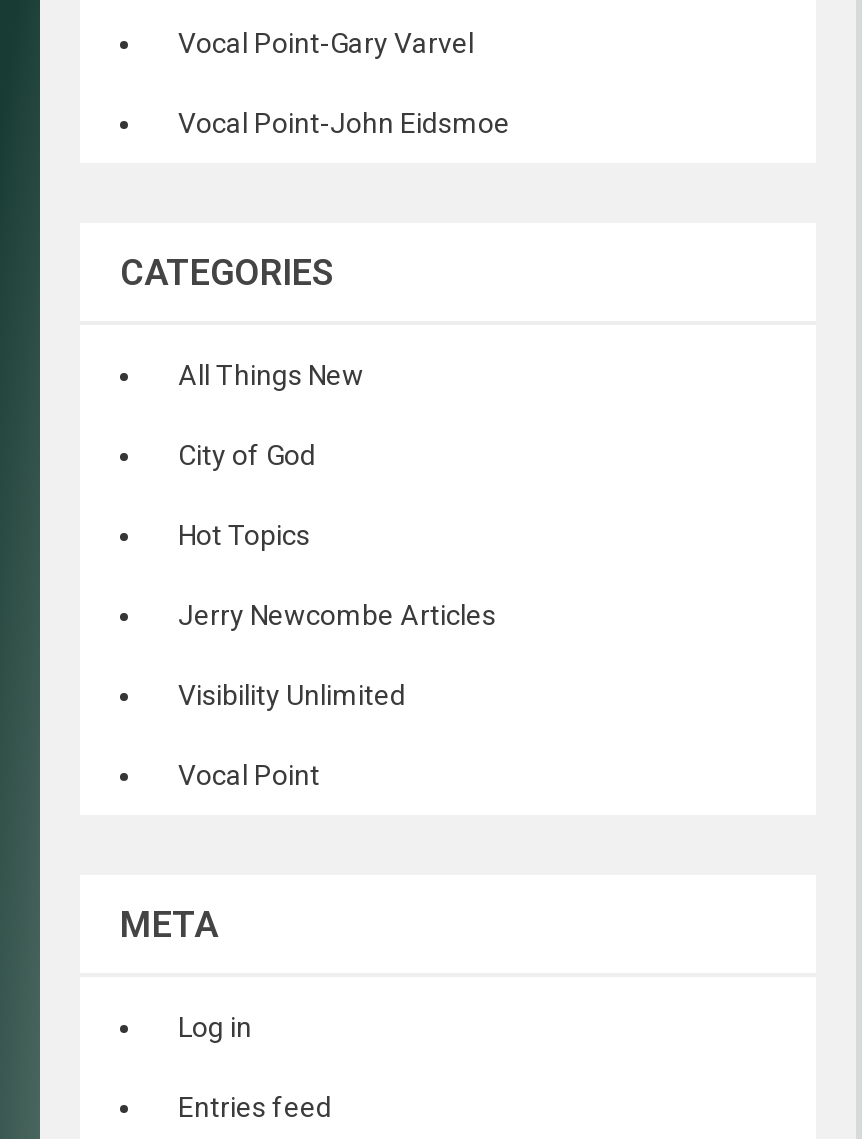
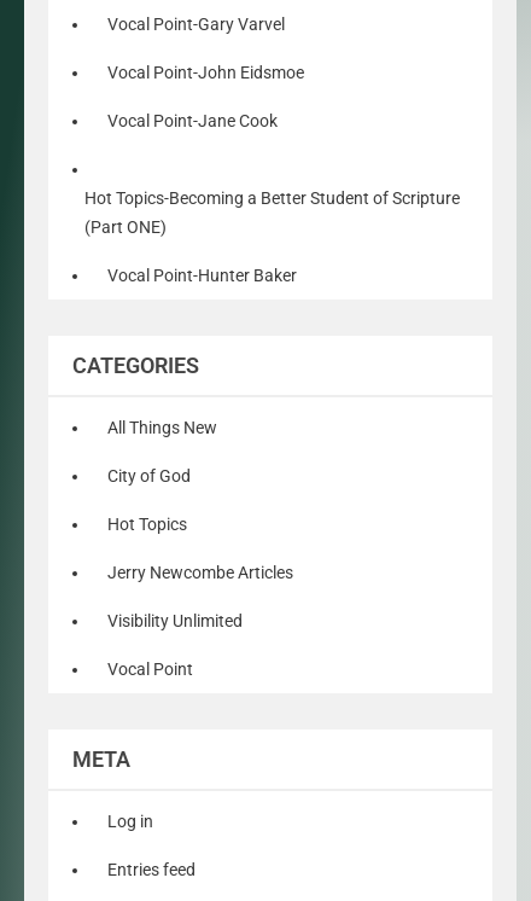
none -> [84,188,460,285] Hot Topics-Becoming a Better Student of Scripture | (Part ONE) | Vocal Point-Hunter Baker
none -> [107,111,278,130] Vocal Point-Jane Cook

